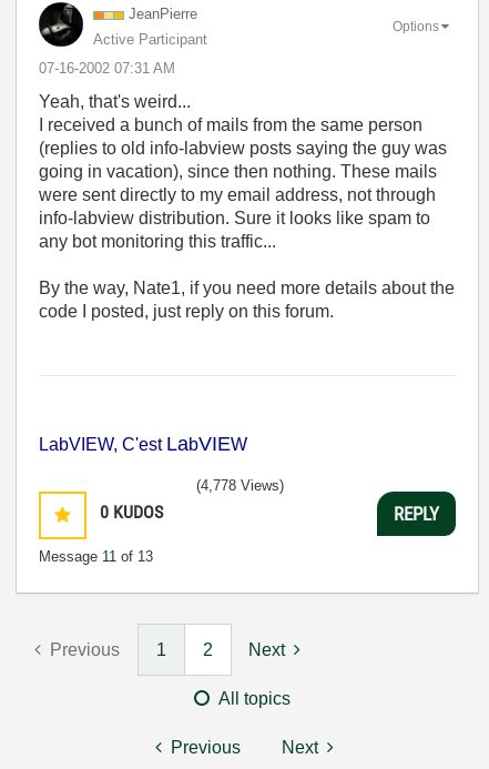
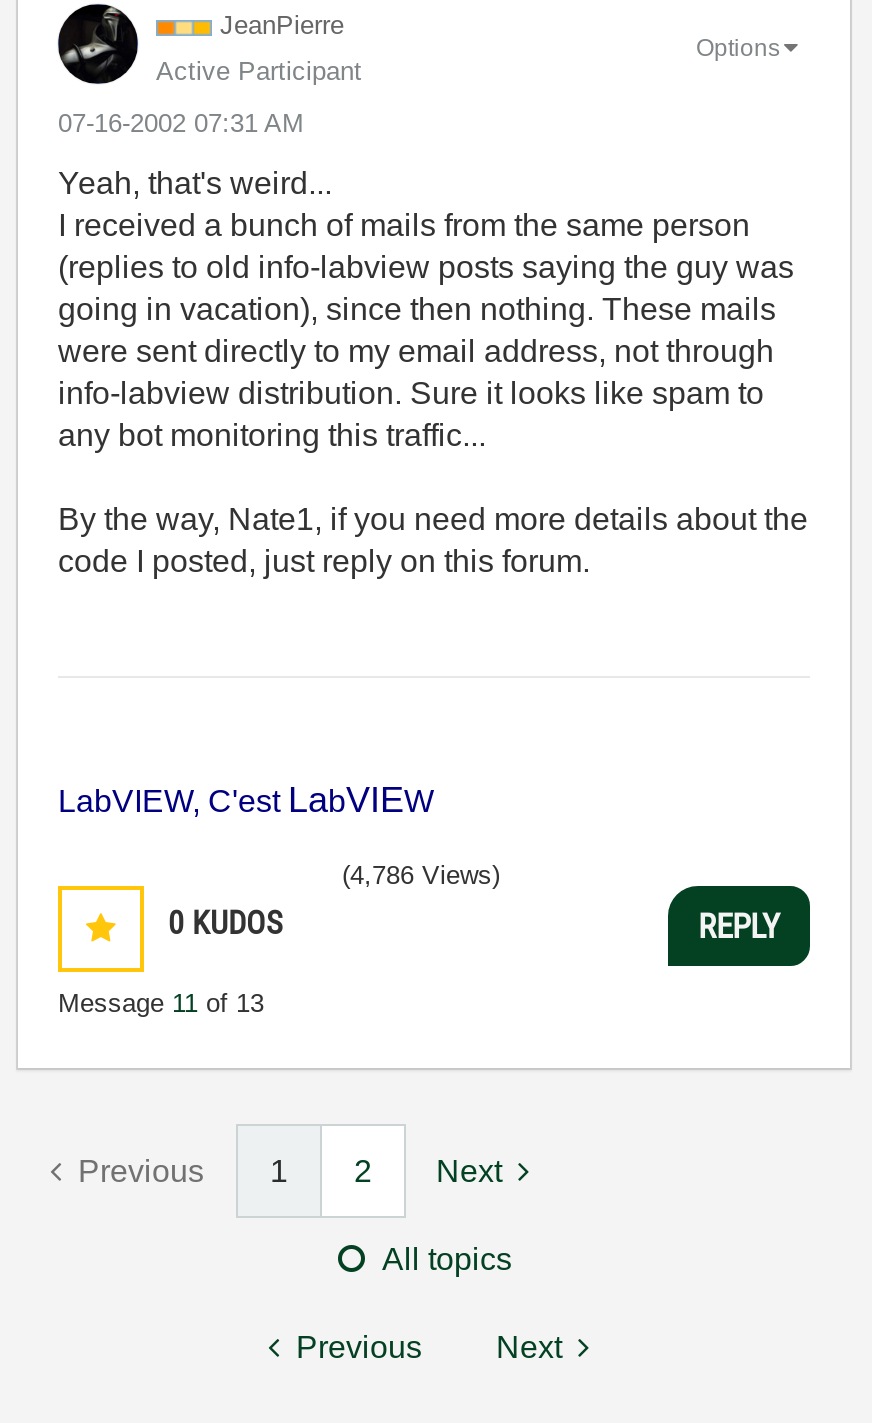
[196,477,284,494] (4,778 Views) -> [342,860,500,890] (4,786 Views)

